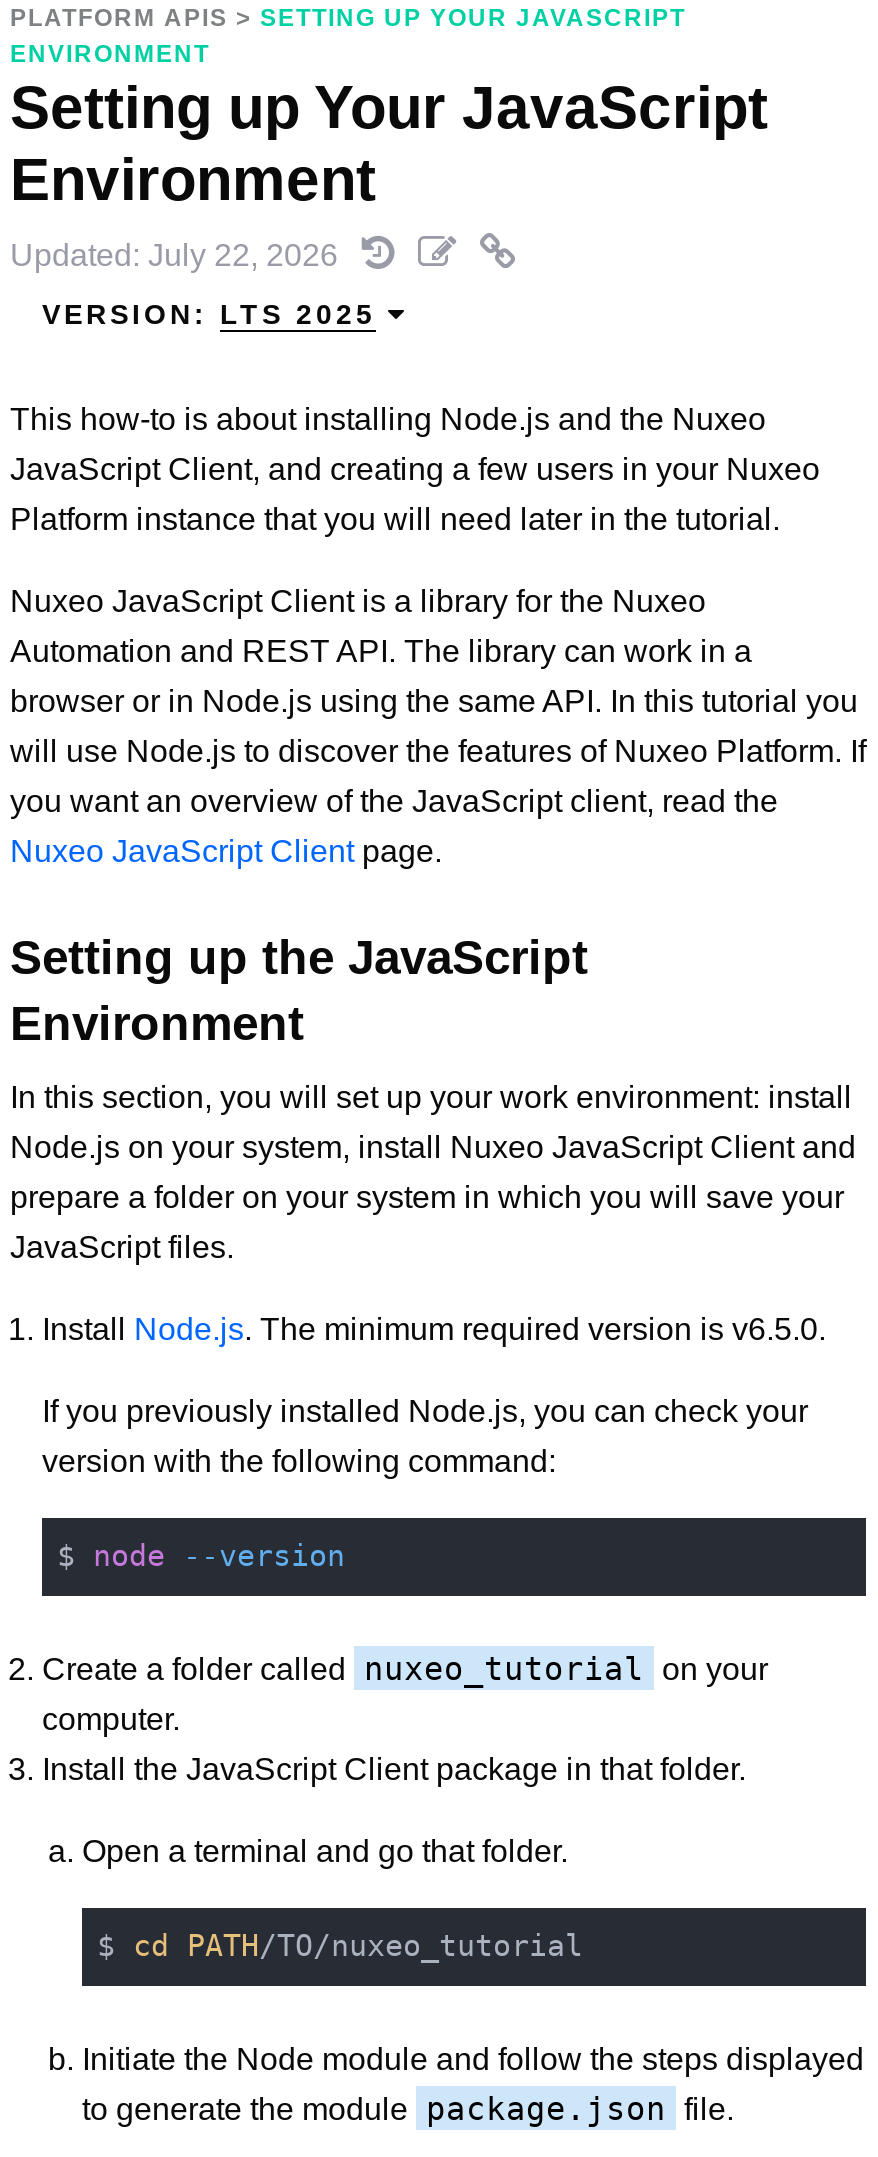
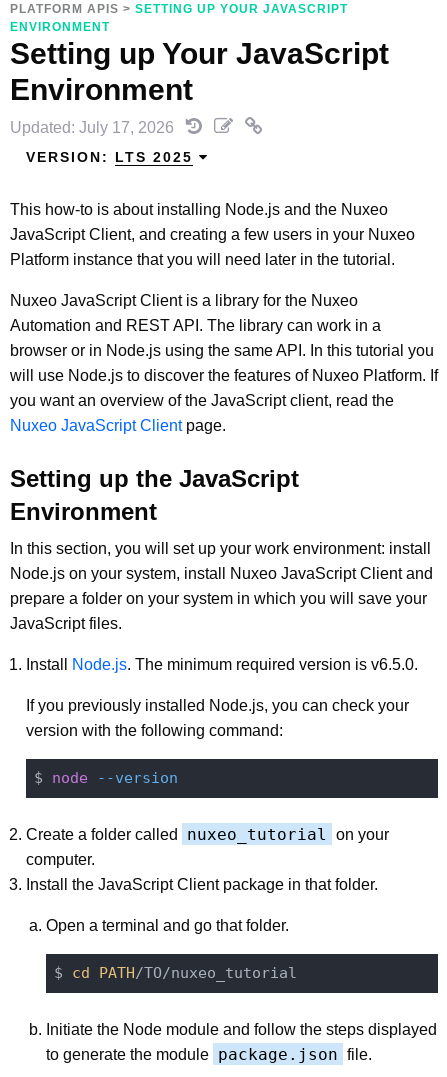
[10,238,346,272] Updated: July 22, 2026 -> [10,119,178,136] Updated: July 17, 2026

